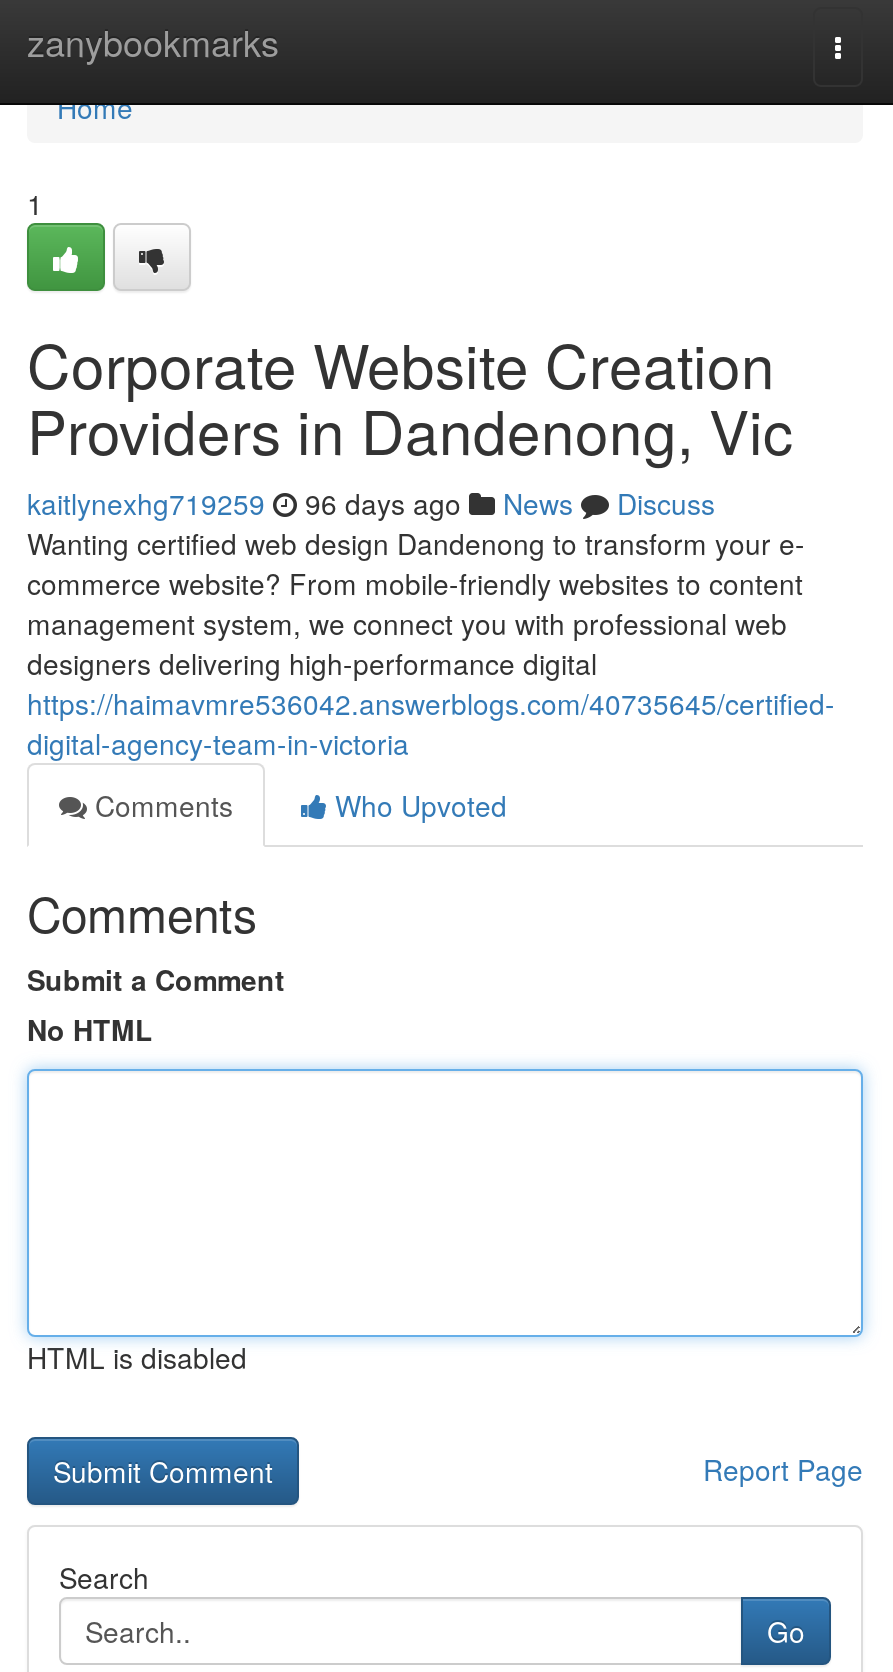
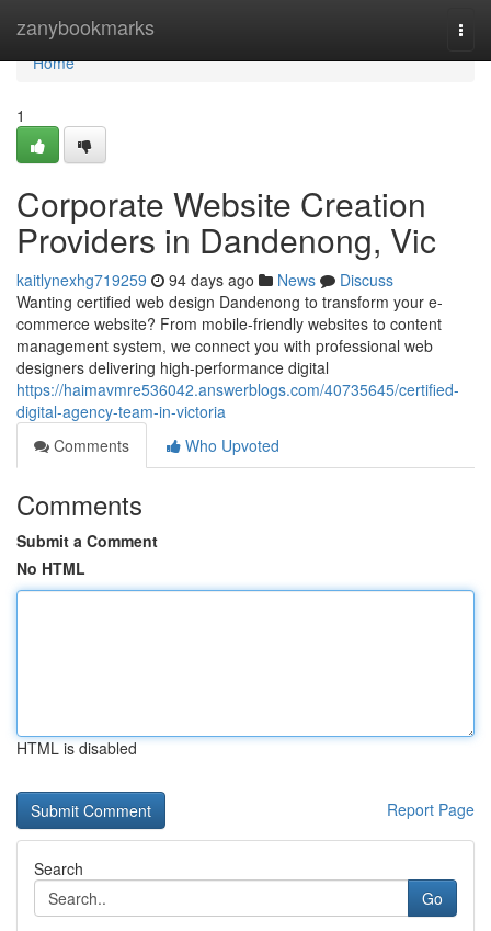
[27,483,715,523] kaitlynexhg719259 96 days ago News Discuss -> [16,269,393,291] kaitlynexhg719259 94 days ago News Discuss

